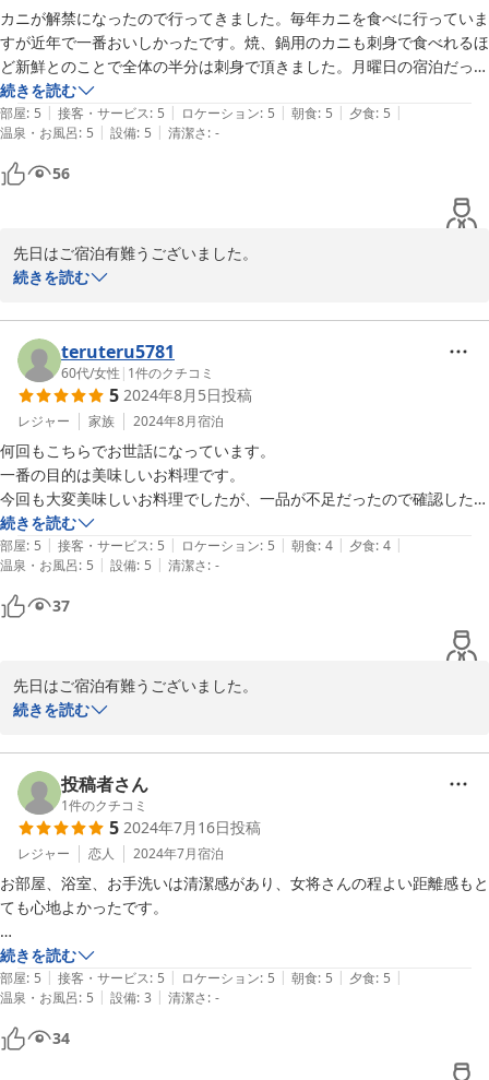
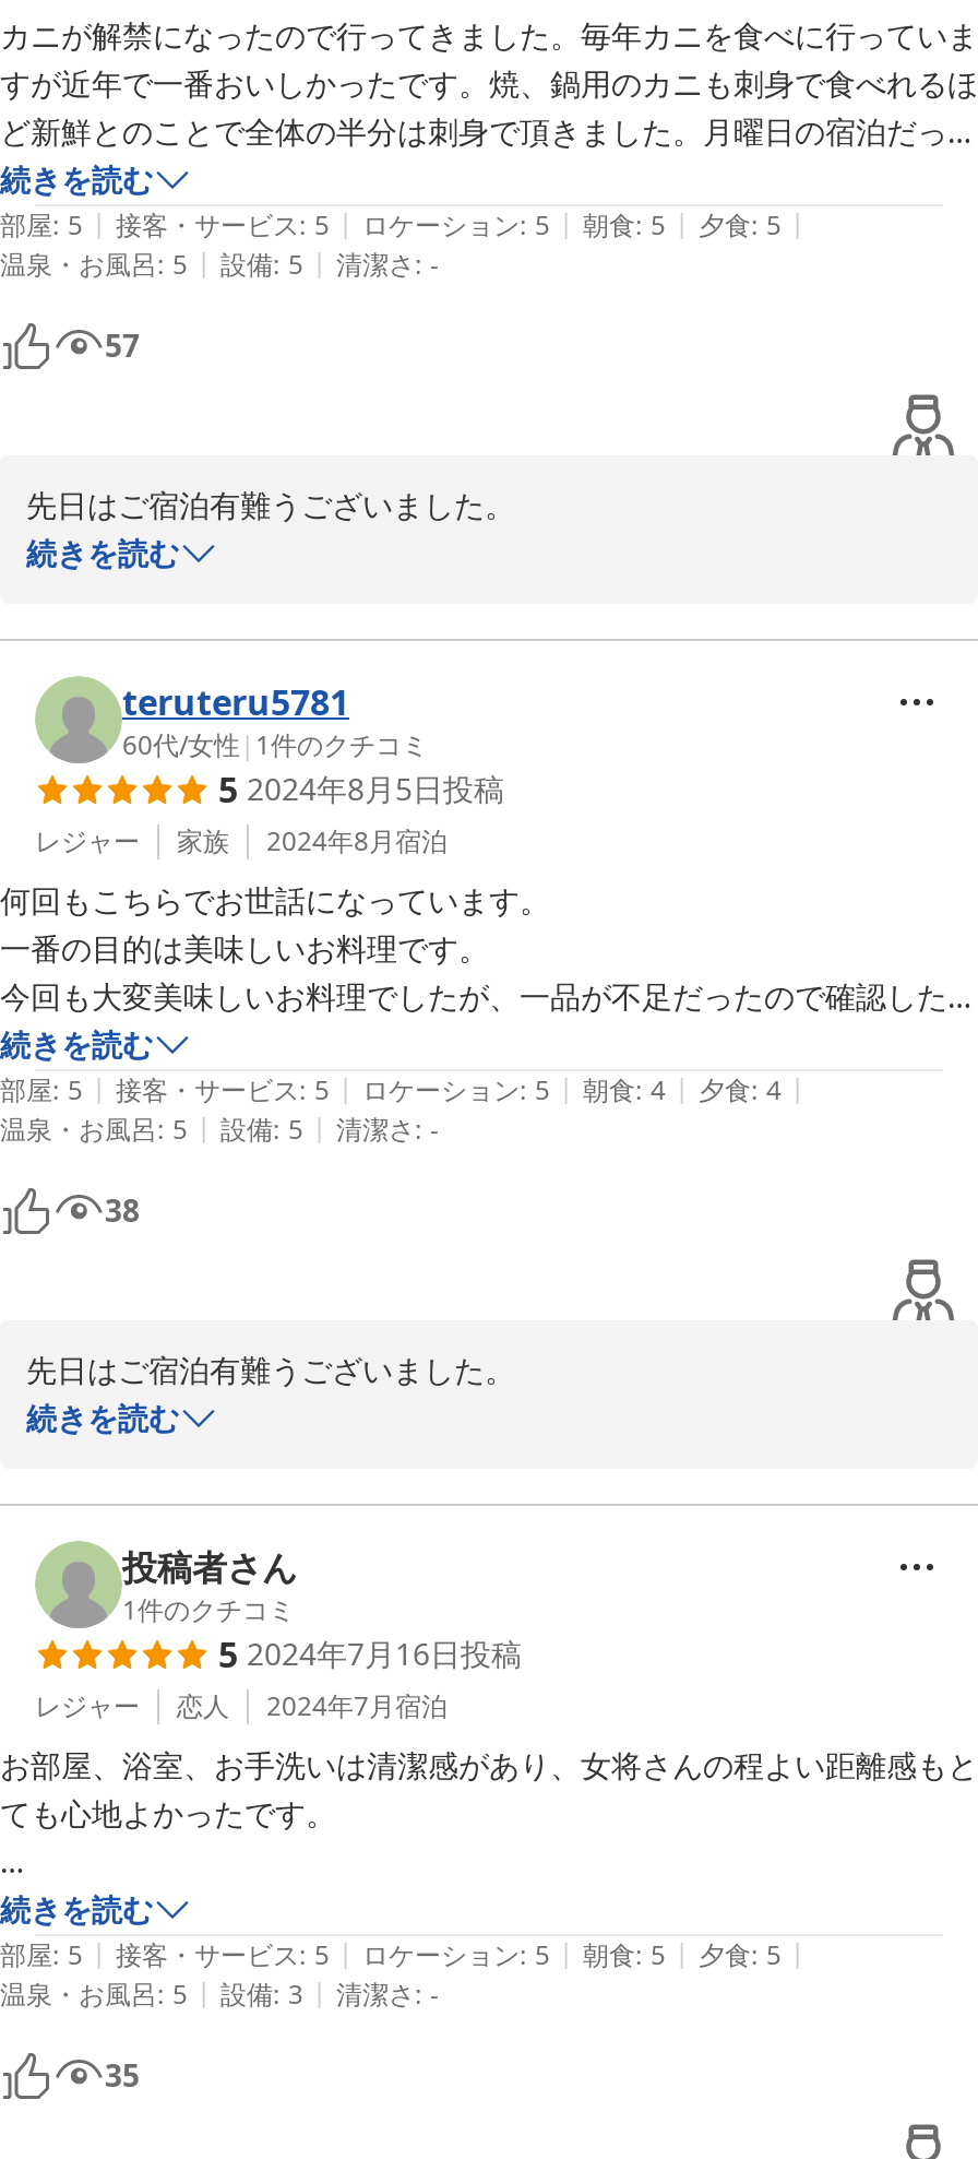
[52,163,70,183] 56 -> [105,324,140,366] 57
[52,595,70,616] 37 -> [105,1189,140,1231] 38
[52,1028,70,1048] 34 -> [105,2054,140,2096] 35

